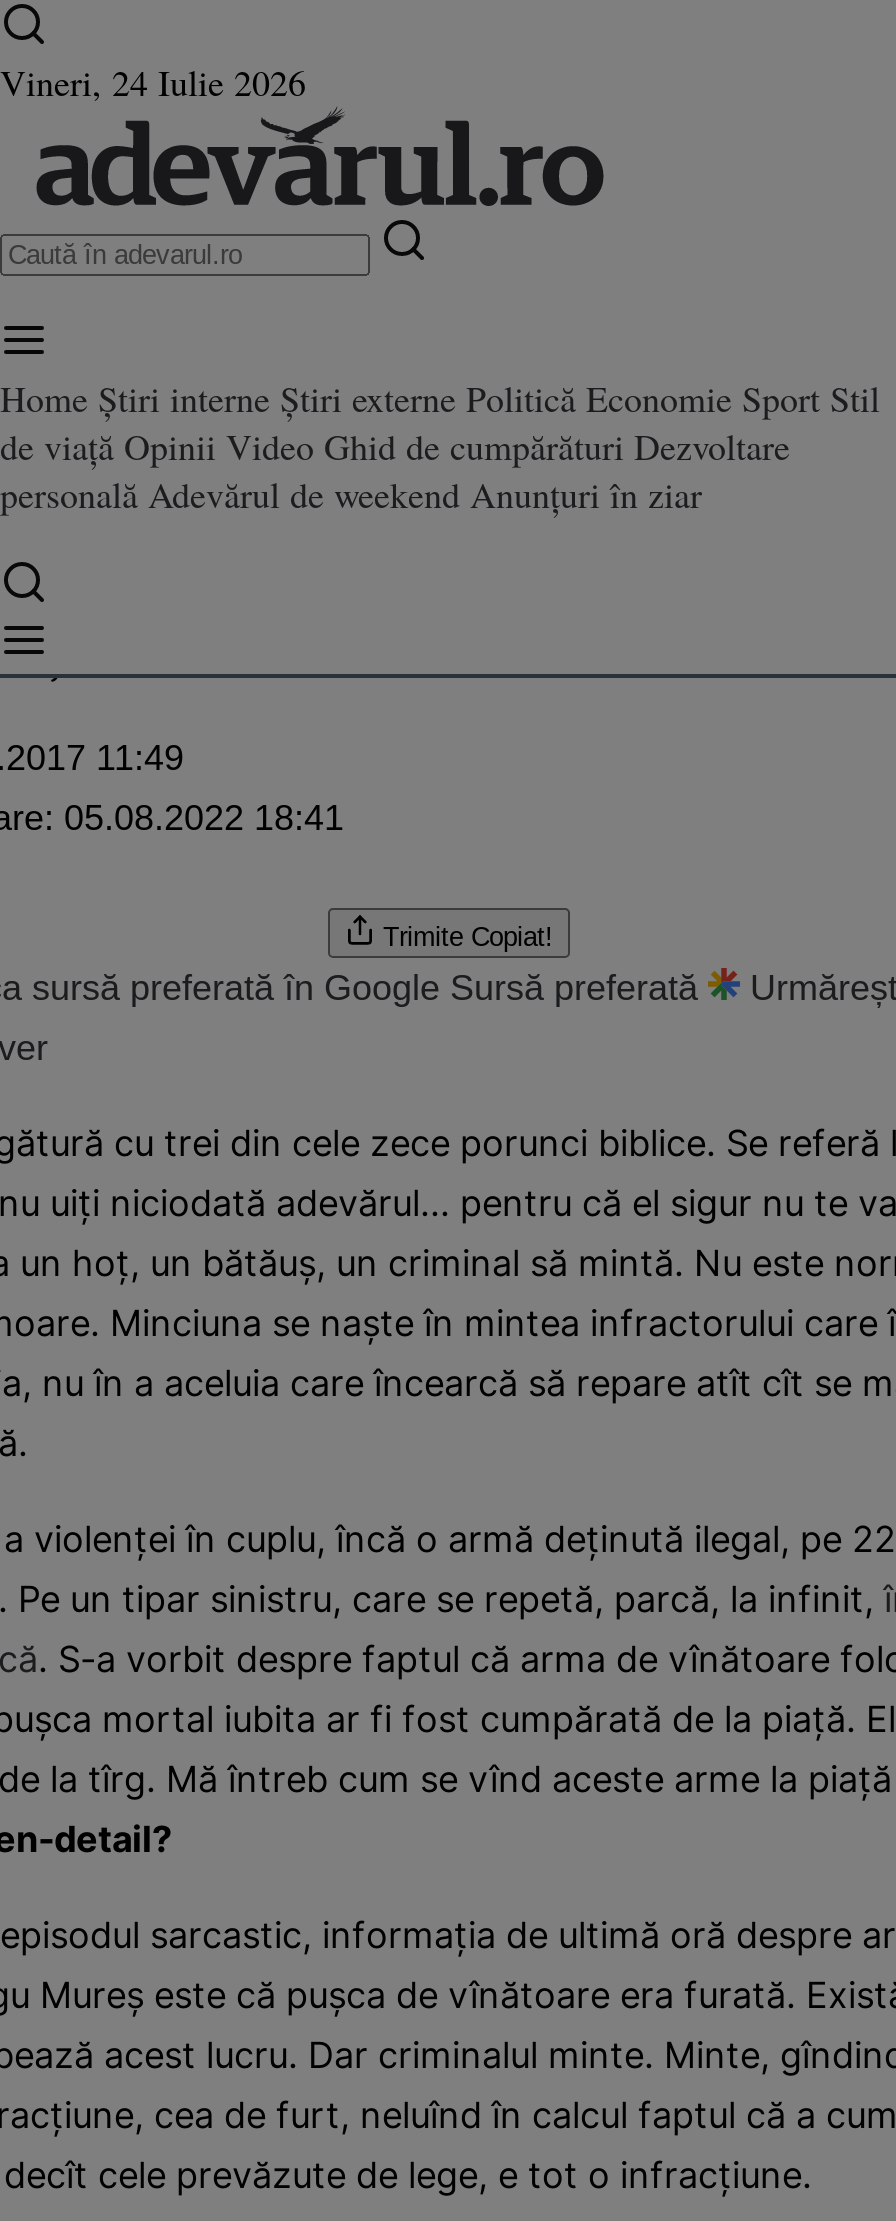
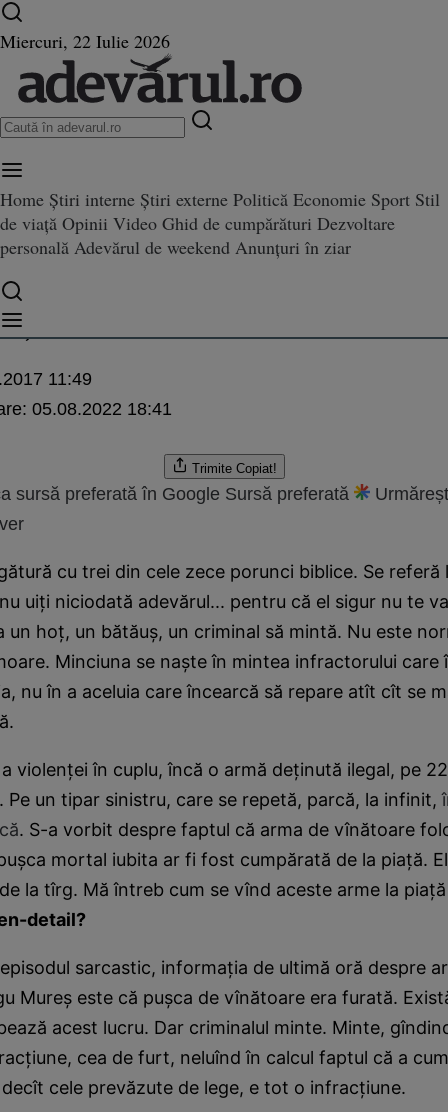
[0,58,306,106] Vineri, 24 Iulie 2026 -> [0,29,170,53] Miercuri, 22 Iulie 2026

